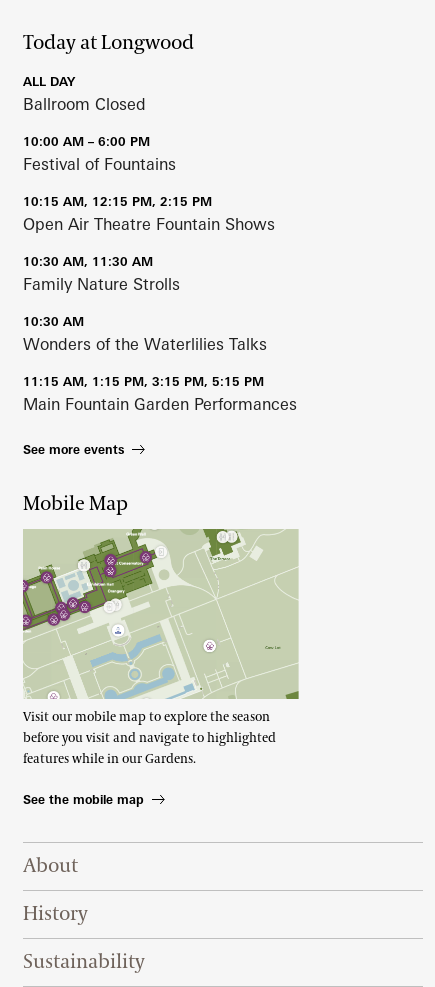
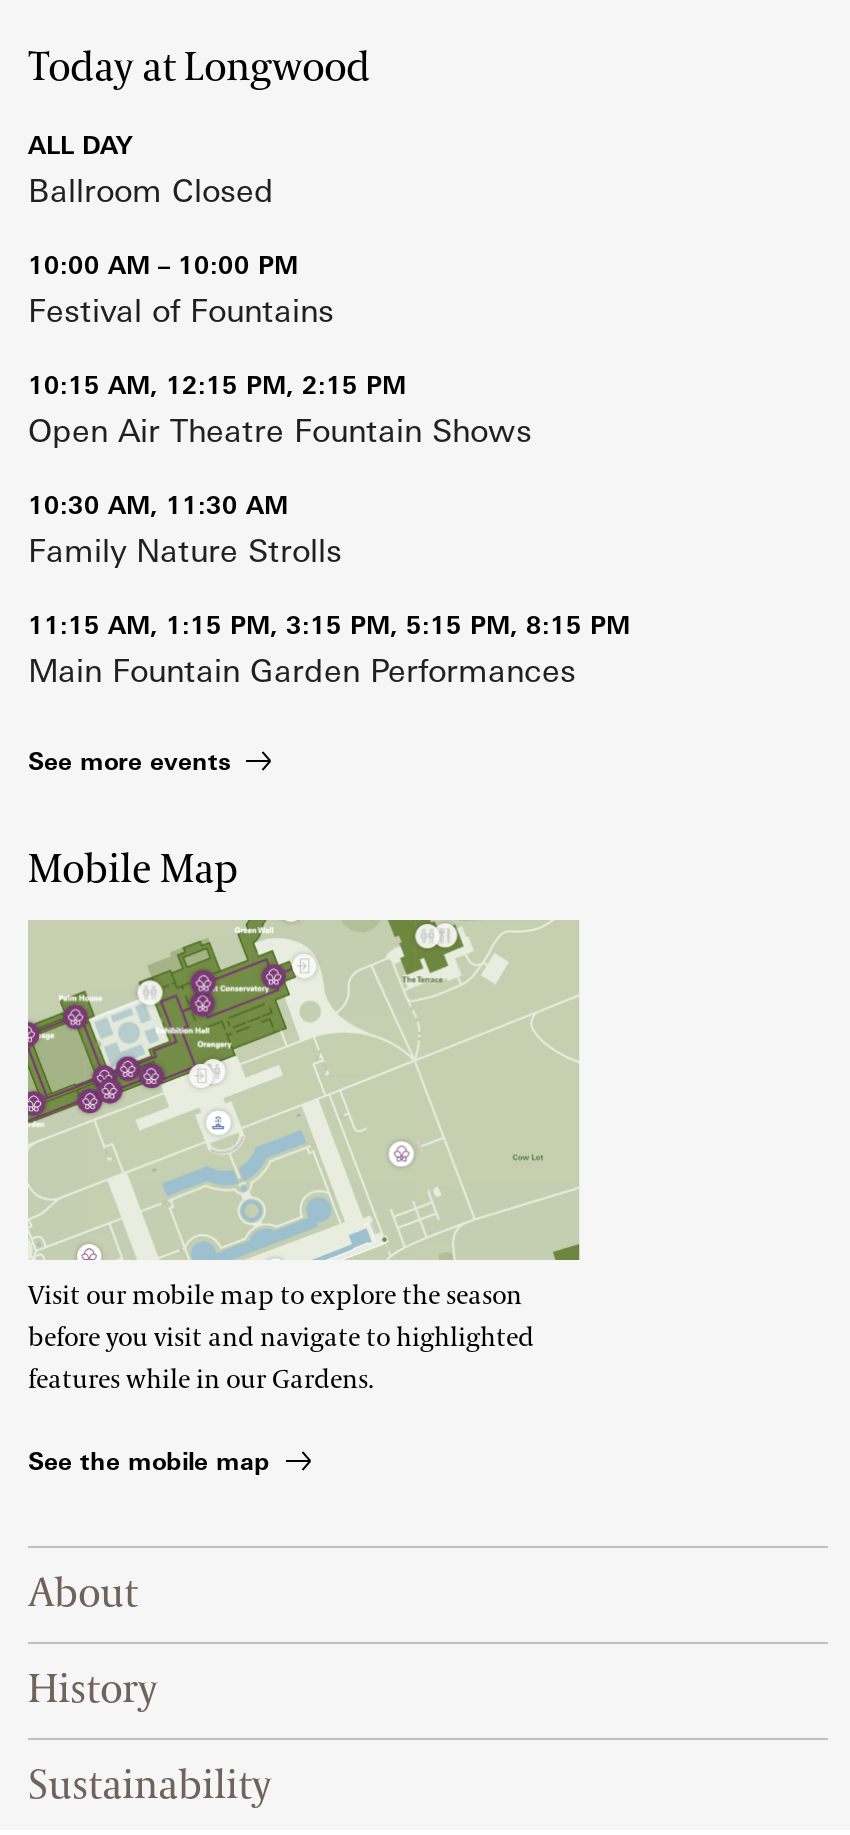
[23,134,150,149] 10:00 AM – 6:00 PM -> [28,250,298,280] 10:00 AM – 10:00 PM
[23,314,267,389] 10:30 AM | Wonders of the Waterlilies Talks | 11:15 AM, 1:15 PM, 3:15 PM, 5:15 PM -> [28,610,630,640] 11:15 AM, 1:15 PM, 3:15 PM, 5:15 PM, 8:15 PM

